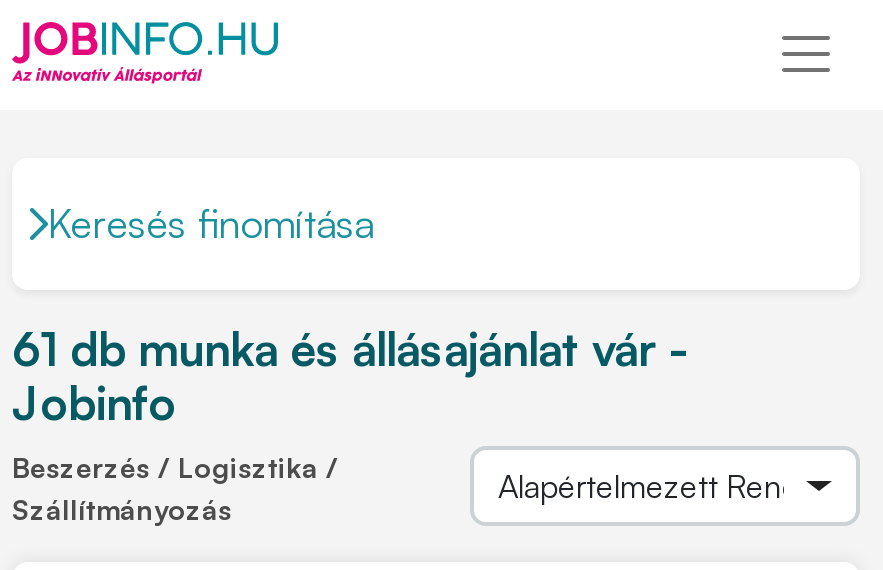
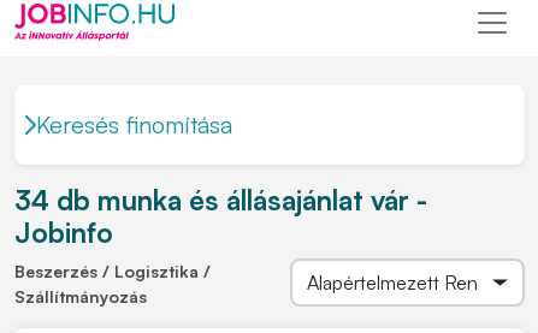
[12,320,686,378] 61 db munka és állásajánlat vár - -> [14,183,427,218] 34 db munka és állásajánlat vár -

